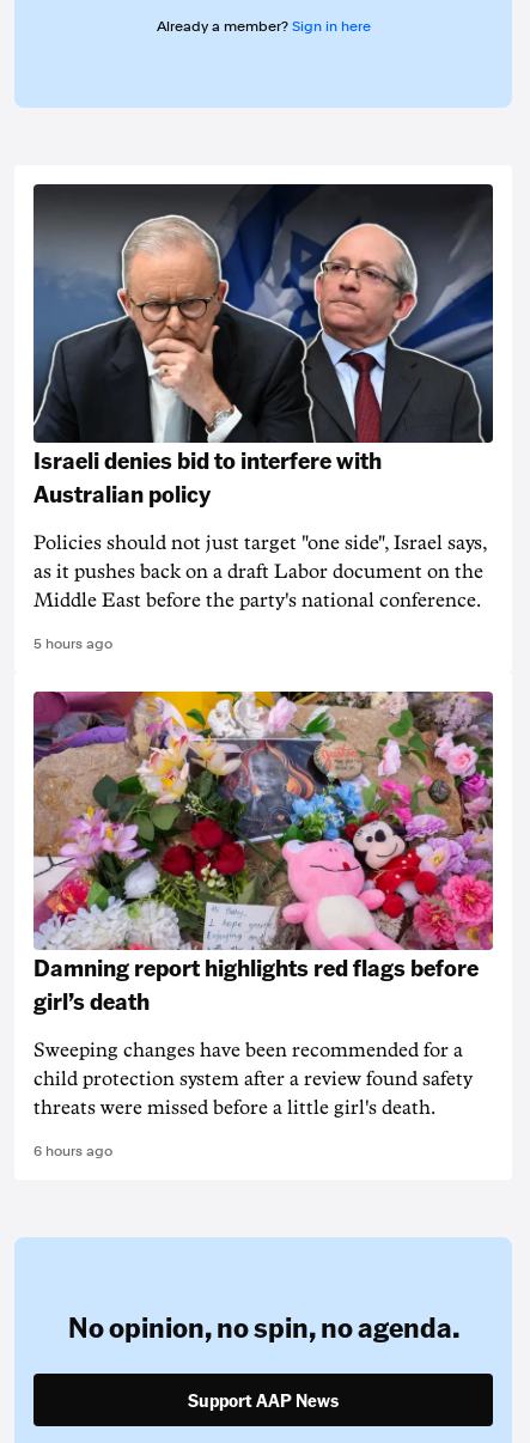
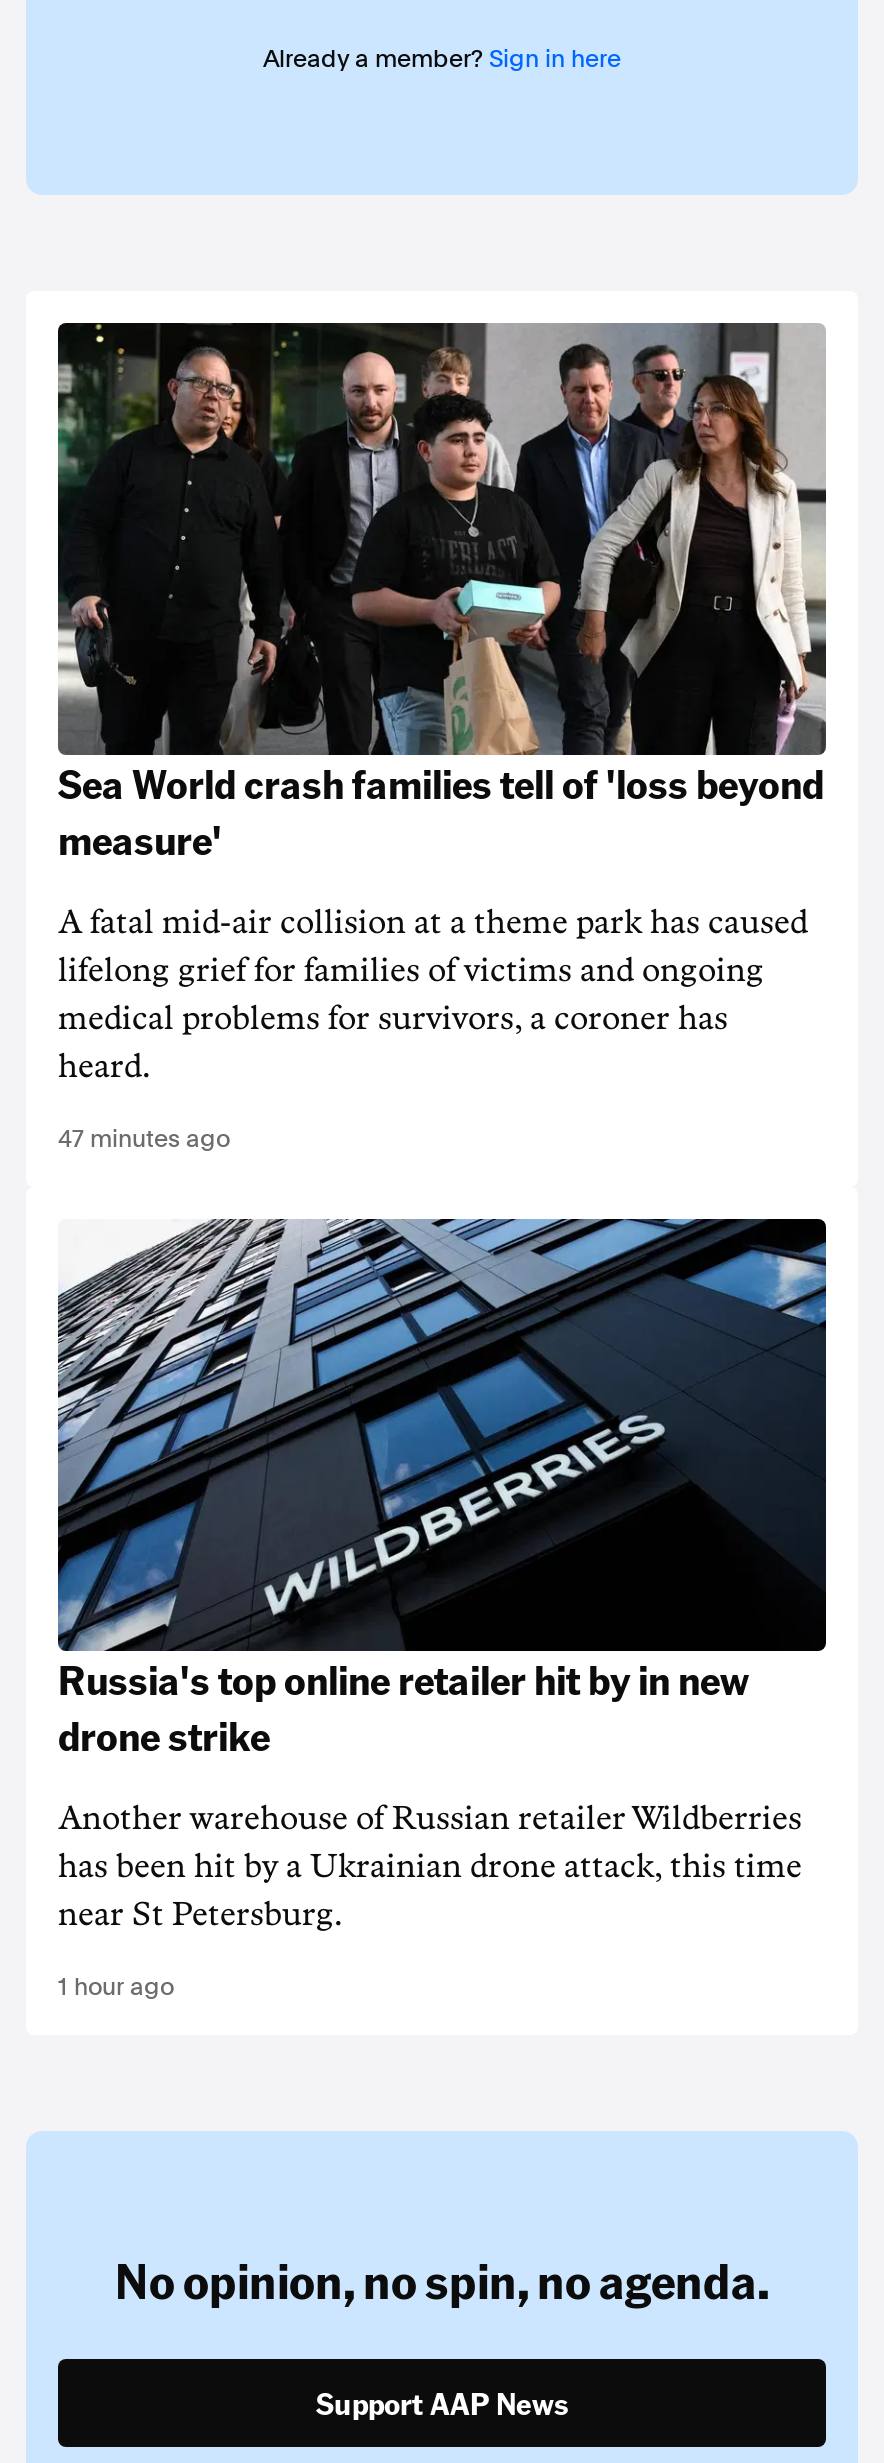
[32,183,493,652] [image] | Israeli denies bid to interfere with | Australian policy | Policies should not just target "one side", Israel says, | as it pushes back on a draft Labor document on the | Middle East before the party's national conference. | 5 hours ago -> [56,323,826,1153] [image] | Sea World crash families tell of 'loss beyond | measure' | A fatal mid-air collision at a theme park has caused | lifelong grief for families of victims and ongoing | medical problems for survivors, a coroner has | heard. | 47 minutes ago
[32,690,494,1159] [image] | Damning report highlights red flags before | girl’s death | Sweeping changes have been recommended for a | child protection system after a review found safety | threats were missed before a little girl's death. | 6 hours ago -> [56,1217,828,2001] [image] | Russia's top online retailer hit by in new | drone strike | Another warehouse of Russian retailer Wildberries | has been hit by a Ukrainian drone attack, this time | near St Petersburg. | 1 hour ago

